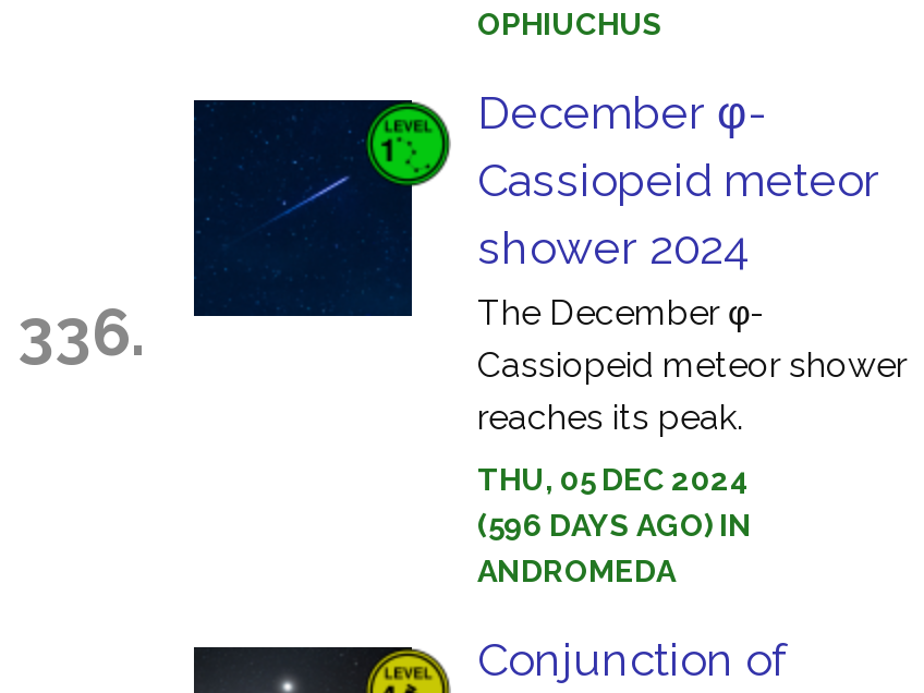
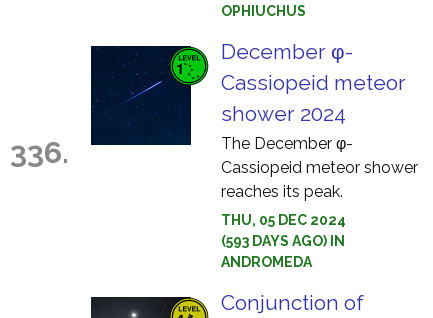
[477,508,752,543] (596 DAYS AGO) IN -> [221,233,345,249] (593 DAYS AGO) IN

